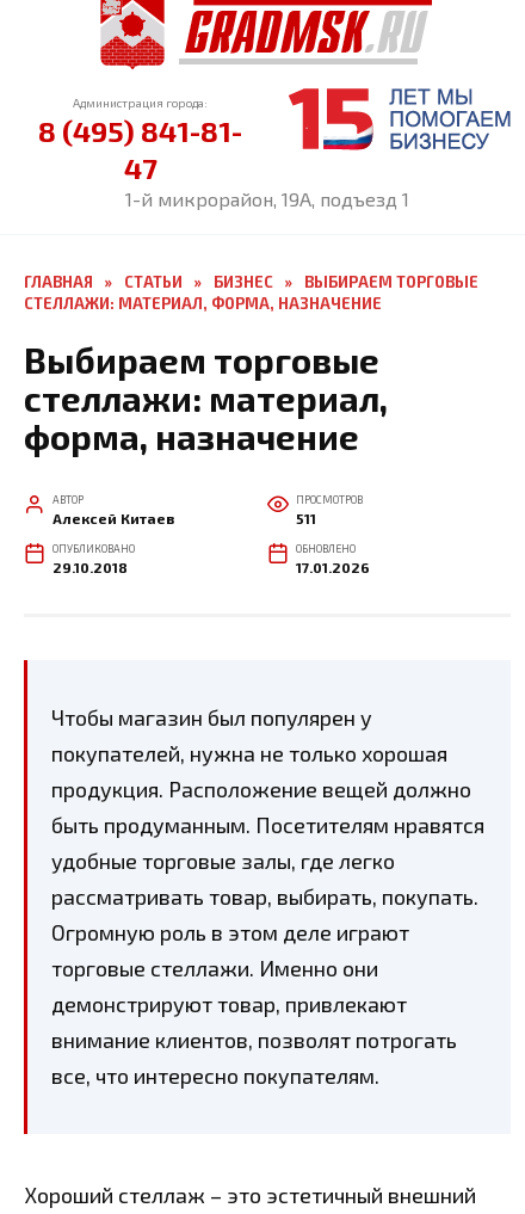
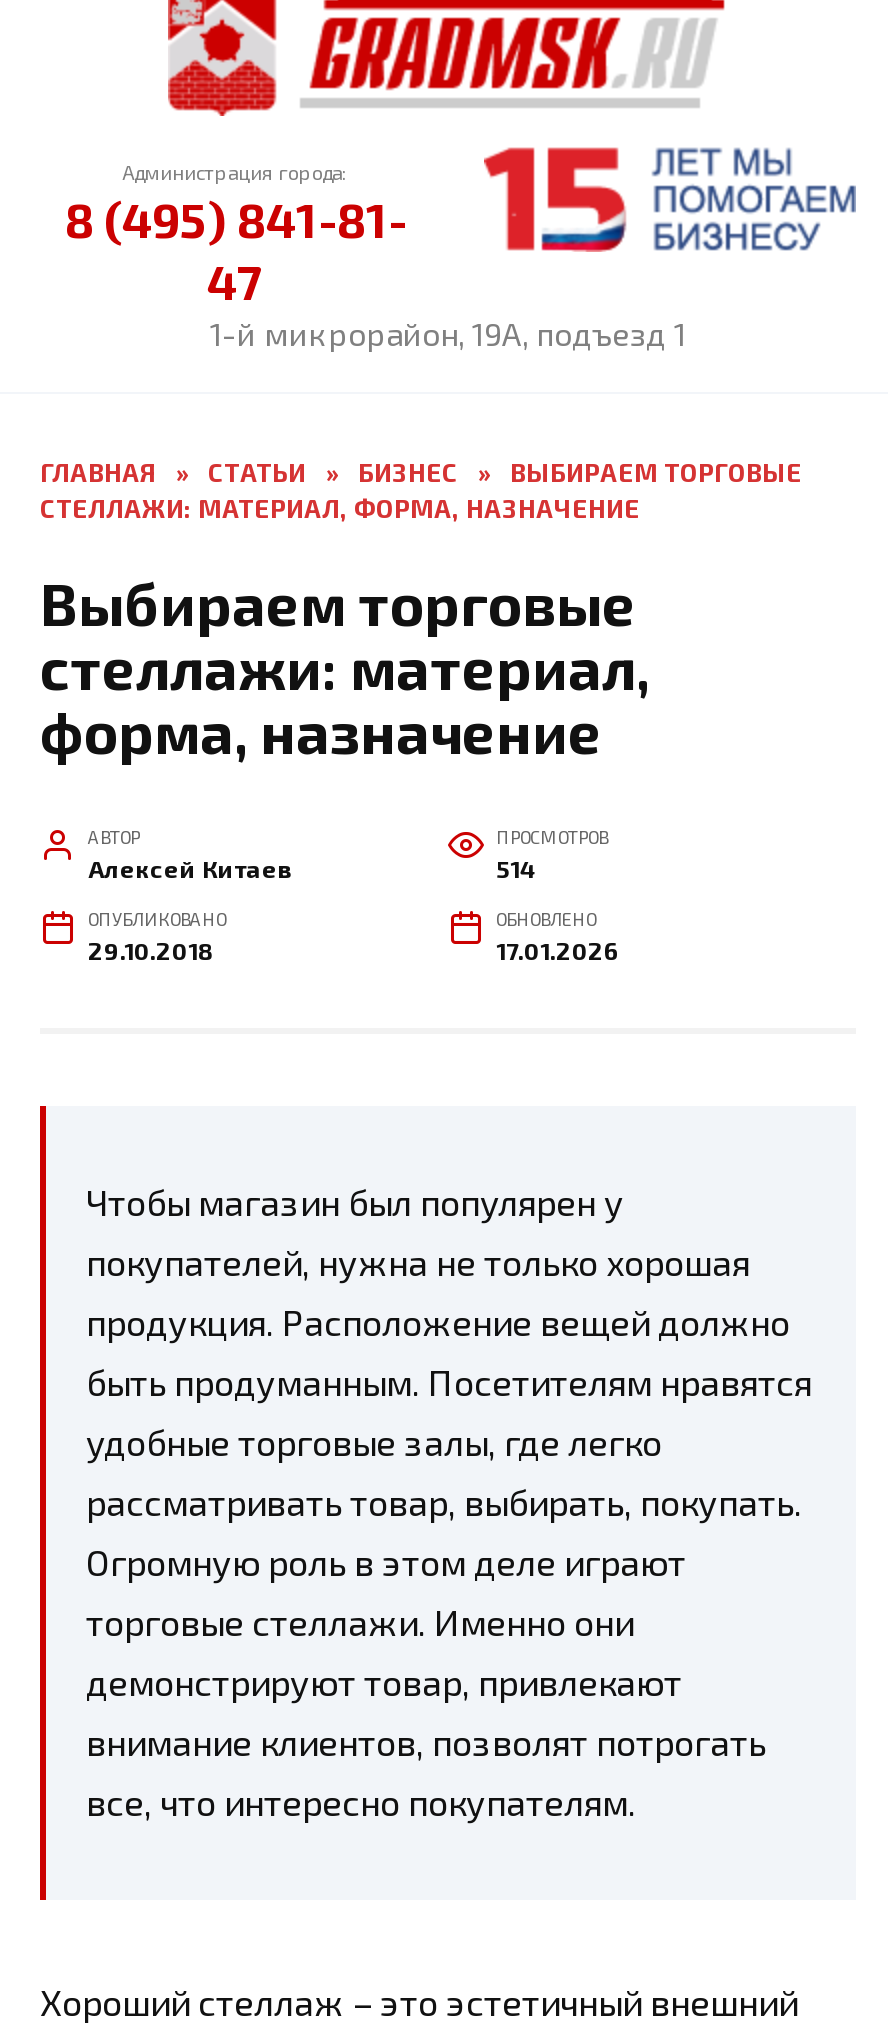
[296,509,316,526] 511 -> [496,853,536,881] 514

